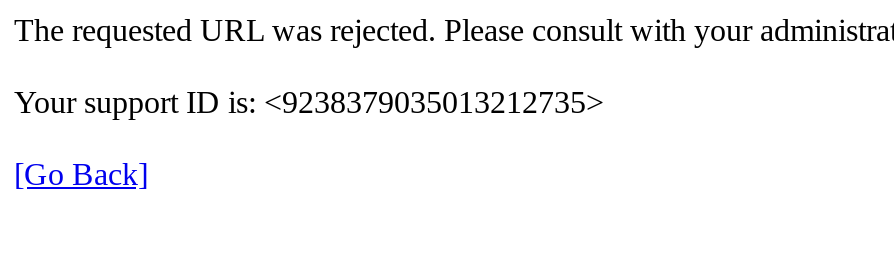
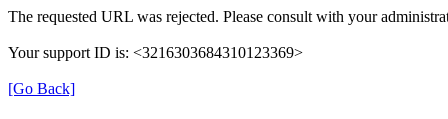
[14,85,604,119] Your support ID is: <9238379035013212735> -> [8,44,303,61] Your support ID is: <3216303684310123369>

